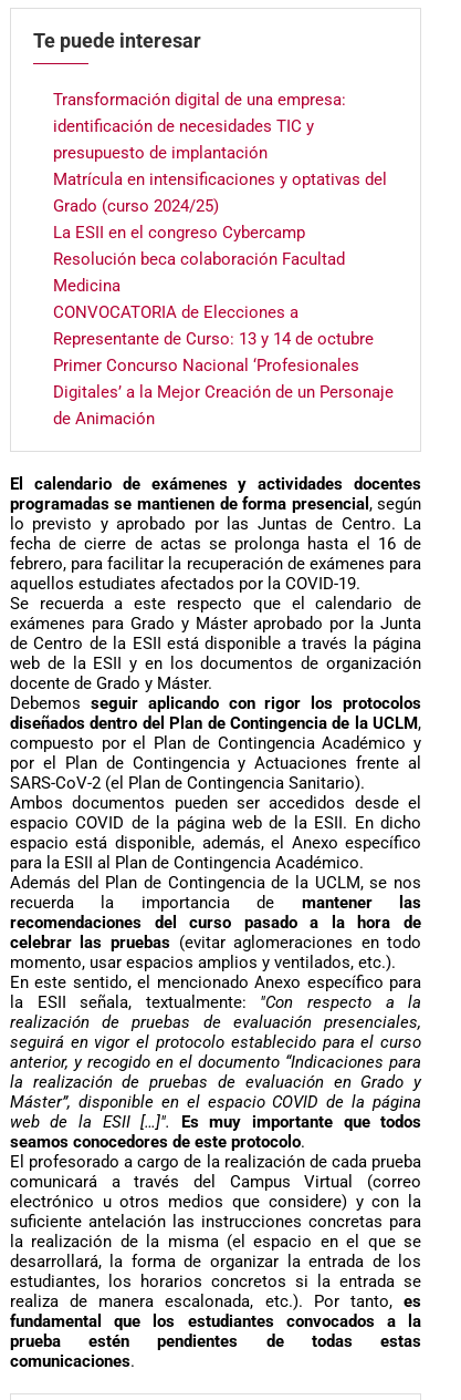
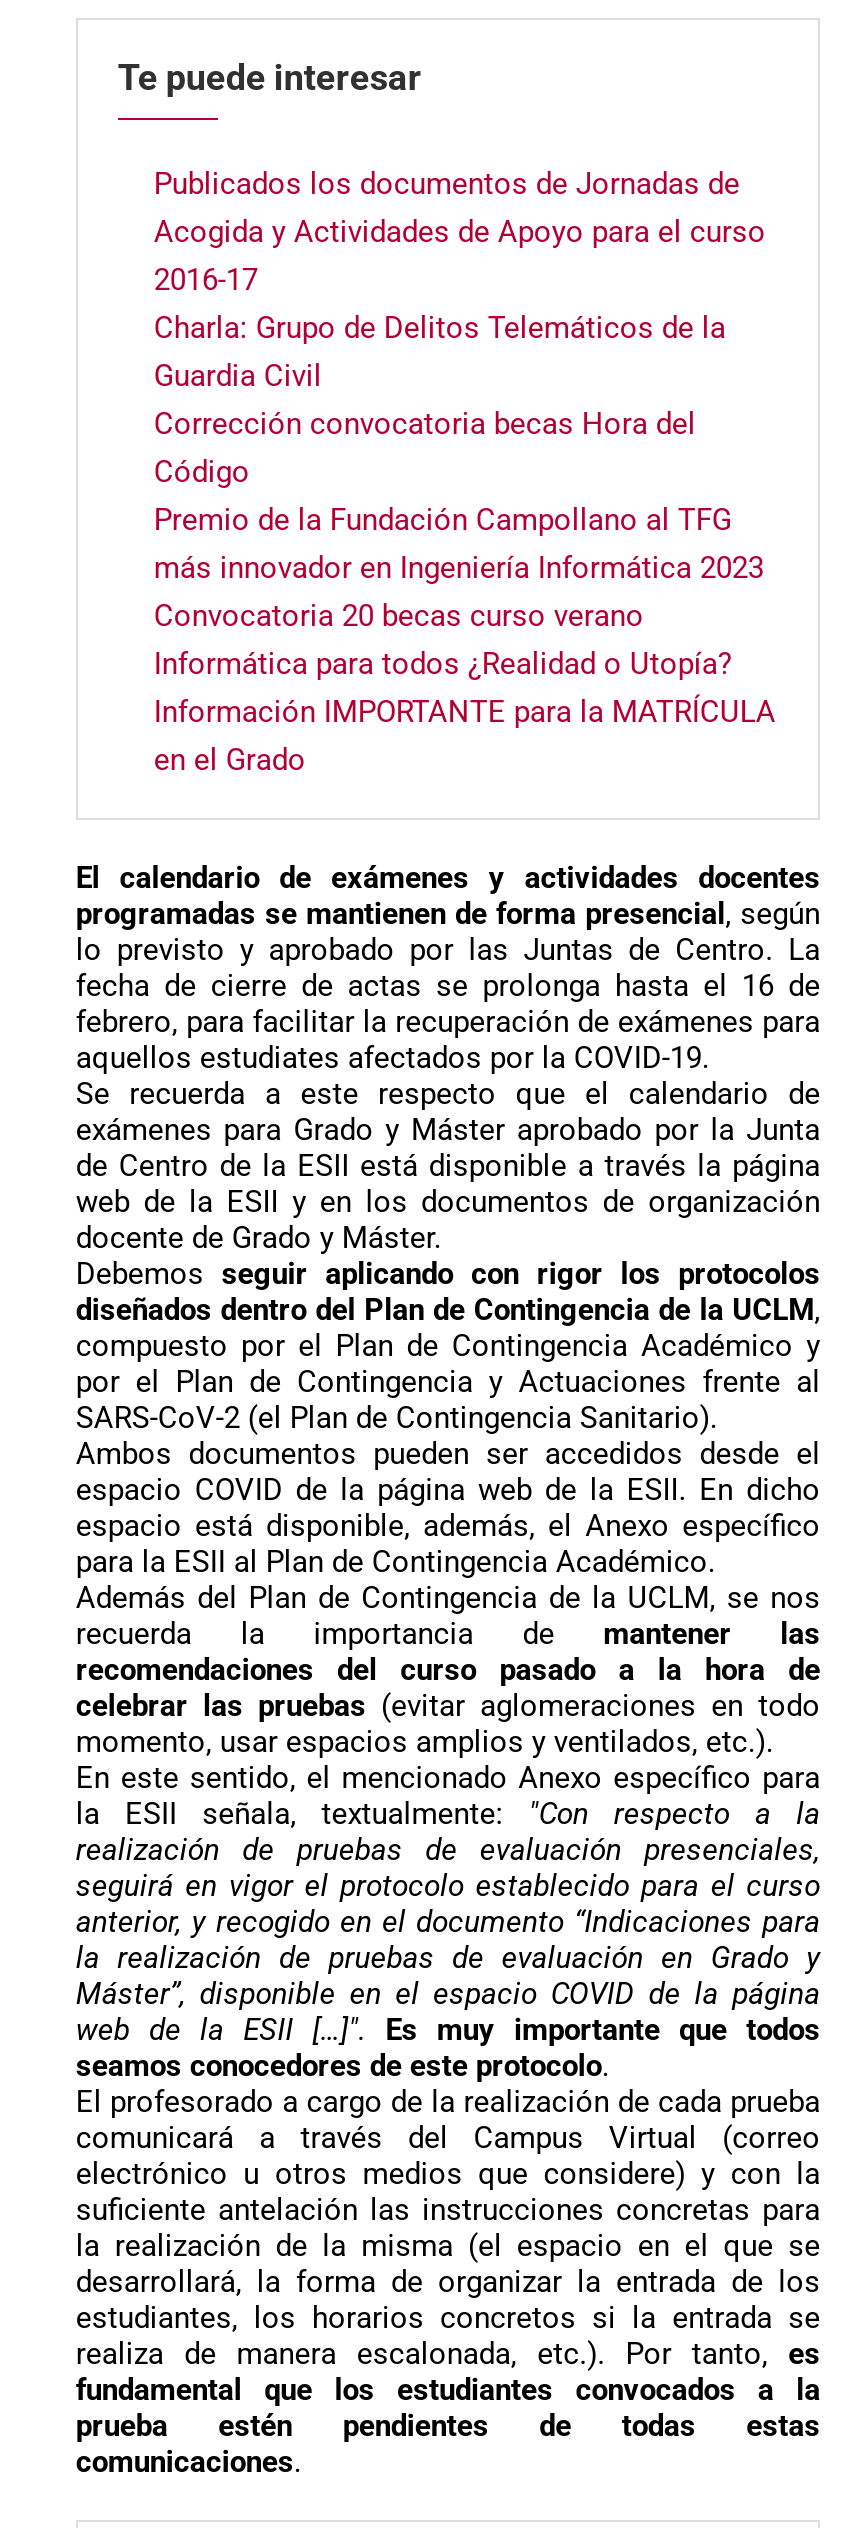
[53,90,393,429] Transformación digital de una empresa: | identificación de necesidades TIC y | presupuesto de implantación | Matrícula en intensificaciones y optativas del | Grado (curso 2024/25) | La ESII en el congreso Cybercamp | Resolución beca colaboración Facultad | Medicina | CONVOCATORIA de Elecciones a | Representante de Curso: 13 y 14 de octubre | Primer Concurso Nacional ‘Profesionales | Digitales’ a la Mejor Creación de un Personaje | de Animación -> [154,166,776,778] Publicados los documentos de Jornadas de | Acogida y Actividades de Apoyo para el curso | 2016-17 | Charla: Grupo de Delitos Telemáticos de la | Guardia Civil | Corrección convocatoria becas Hora del | Código | Premio de la Fundación Campollano al TFG | más innovador en Ingeniería Informática 2023 | Convocatoria 20 becas curso verano | Informática para todos ¿Realidad o Utopía? | Información IMPORTANTE para la MATRÍCULA | en el Grado

